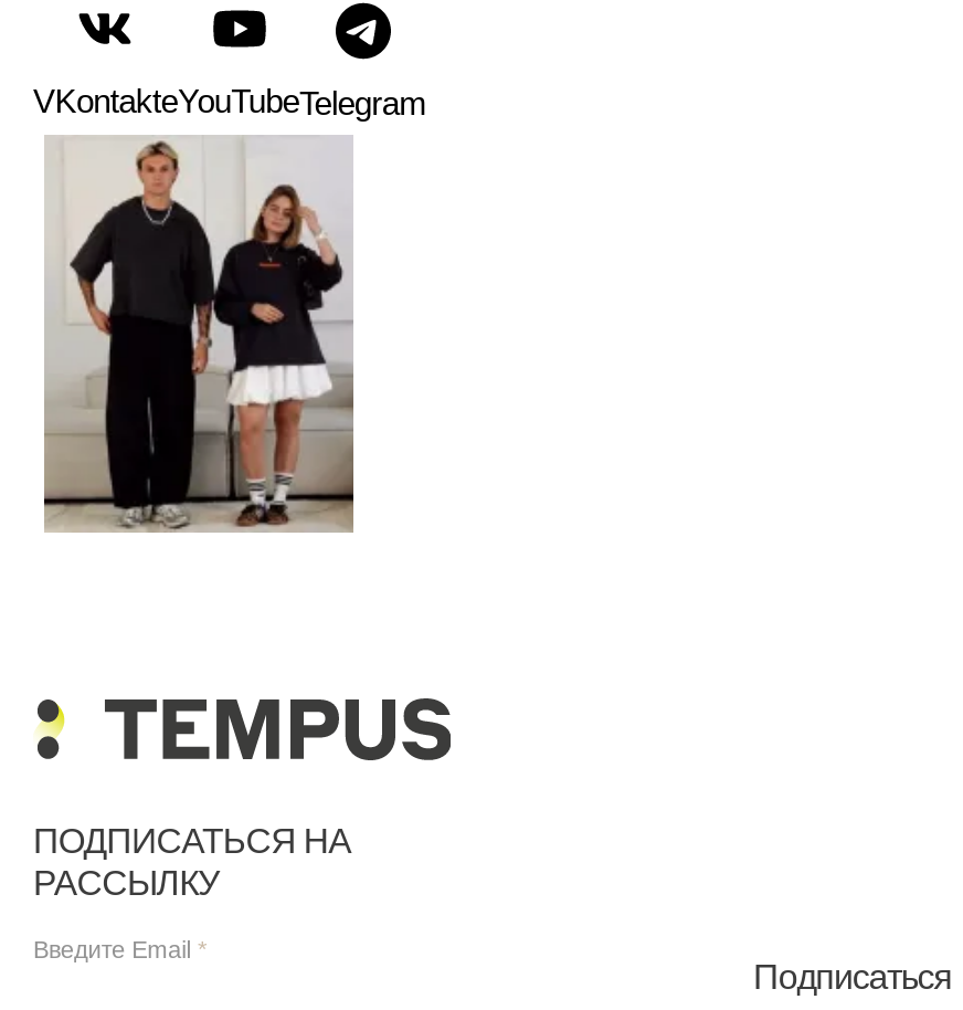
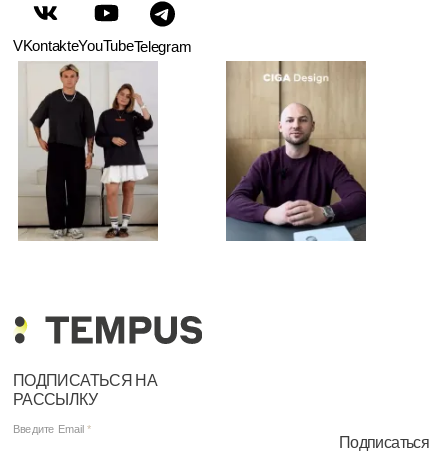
none -> [225,60,367,242] [image]

